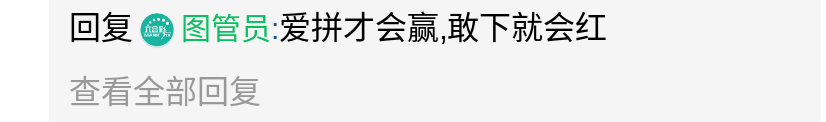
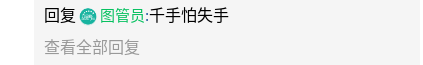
[181,12,607,46] 图管员:爱拼才会赢,敢下就会红 -> [100,7,229,24] 图管员:千手怕失手

